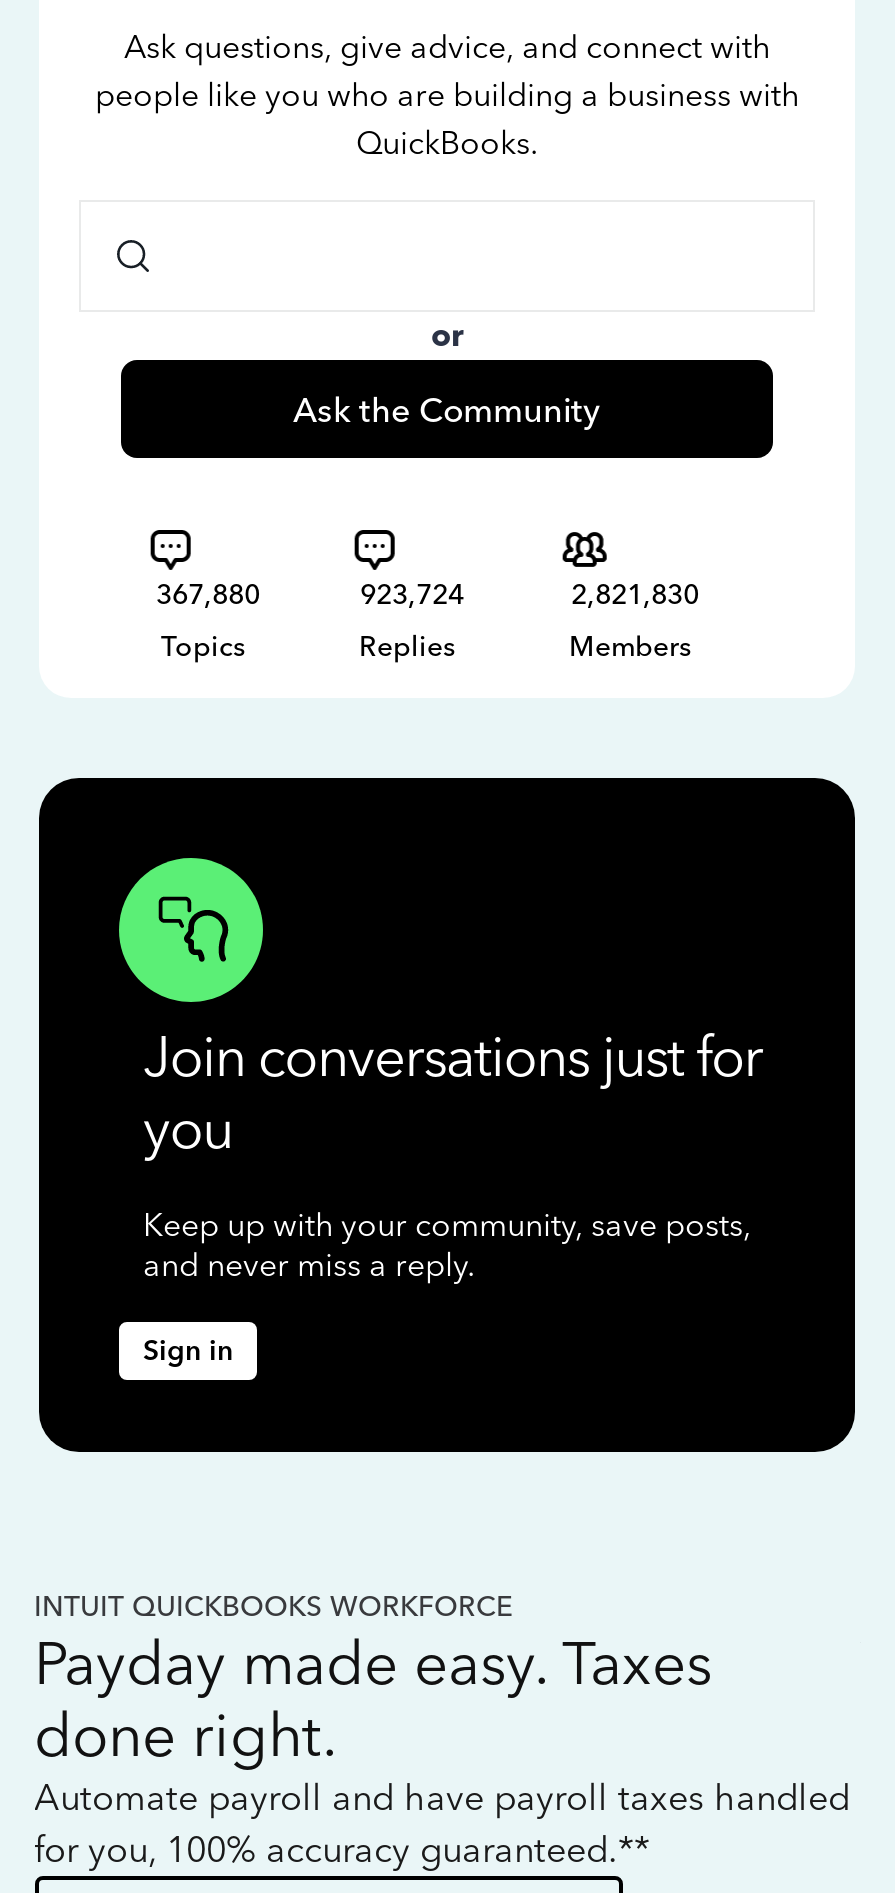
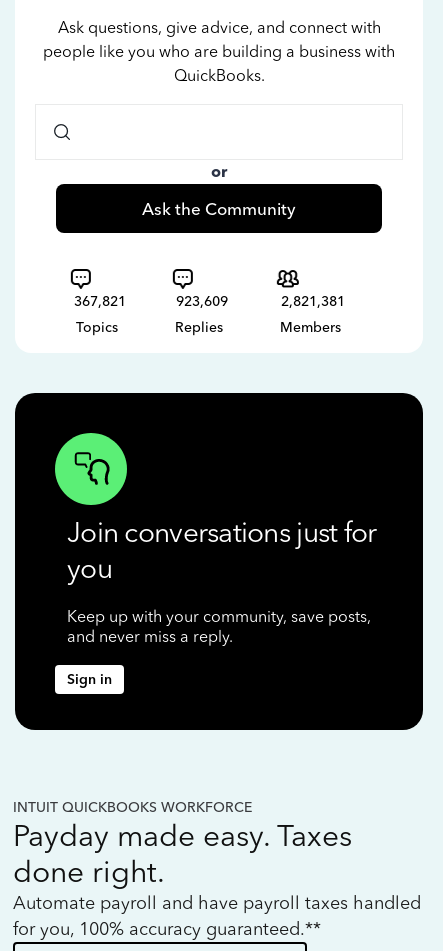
[156,578,260,612] 367,880 -> [73,293,125,310] 367,821
[360,578,464,612] 923,724 -> [175,293,227,310] 923,609
[571,578,699,612] 2,821,830 -> [281,293,345,310] 2,821,381

